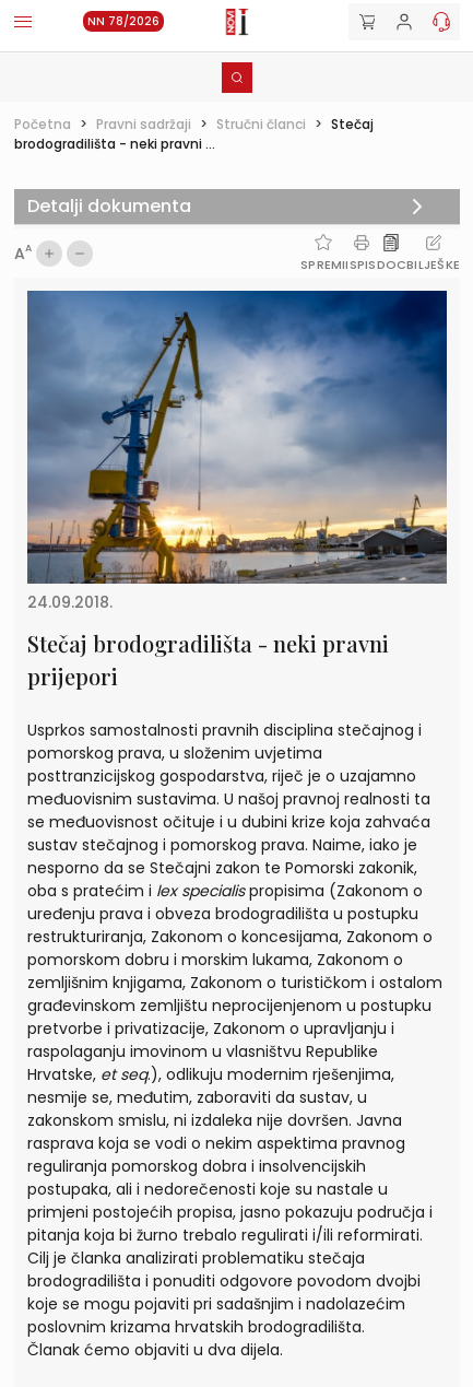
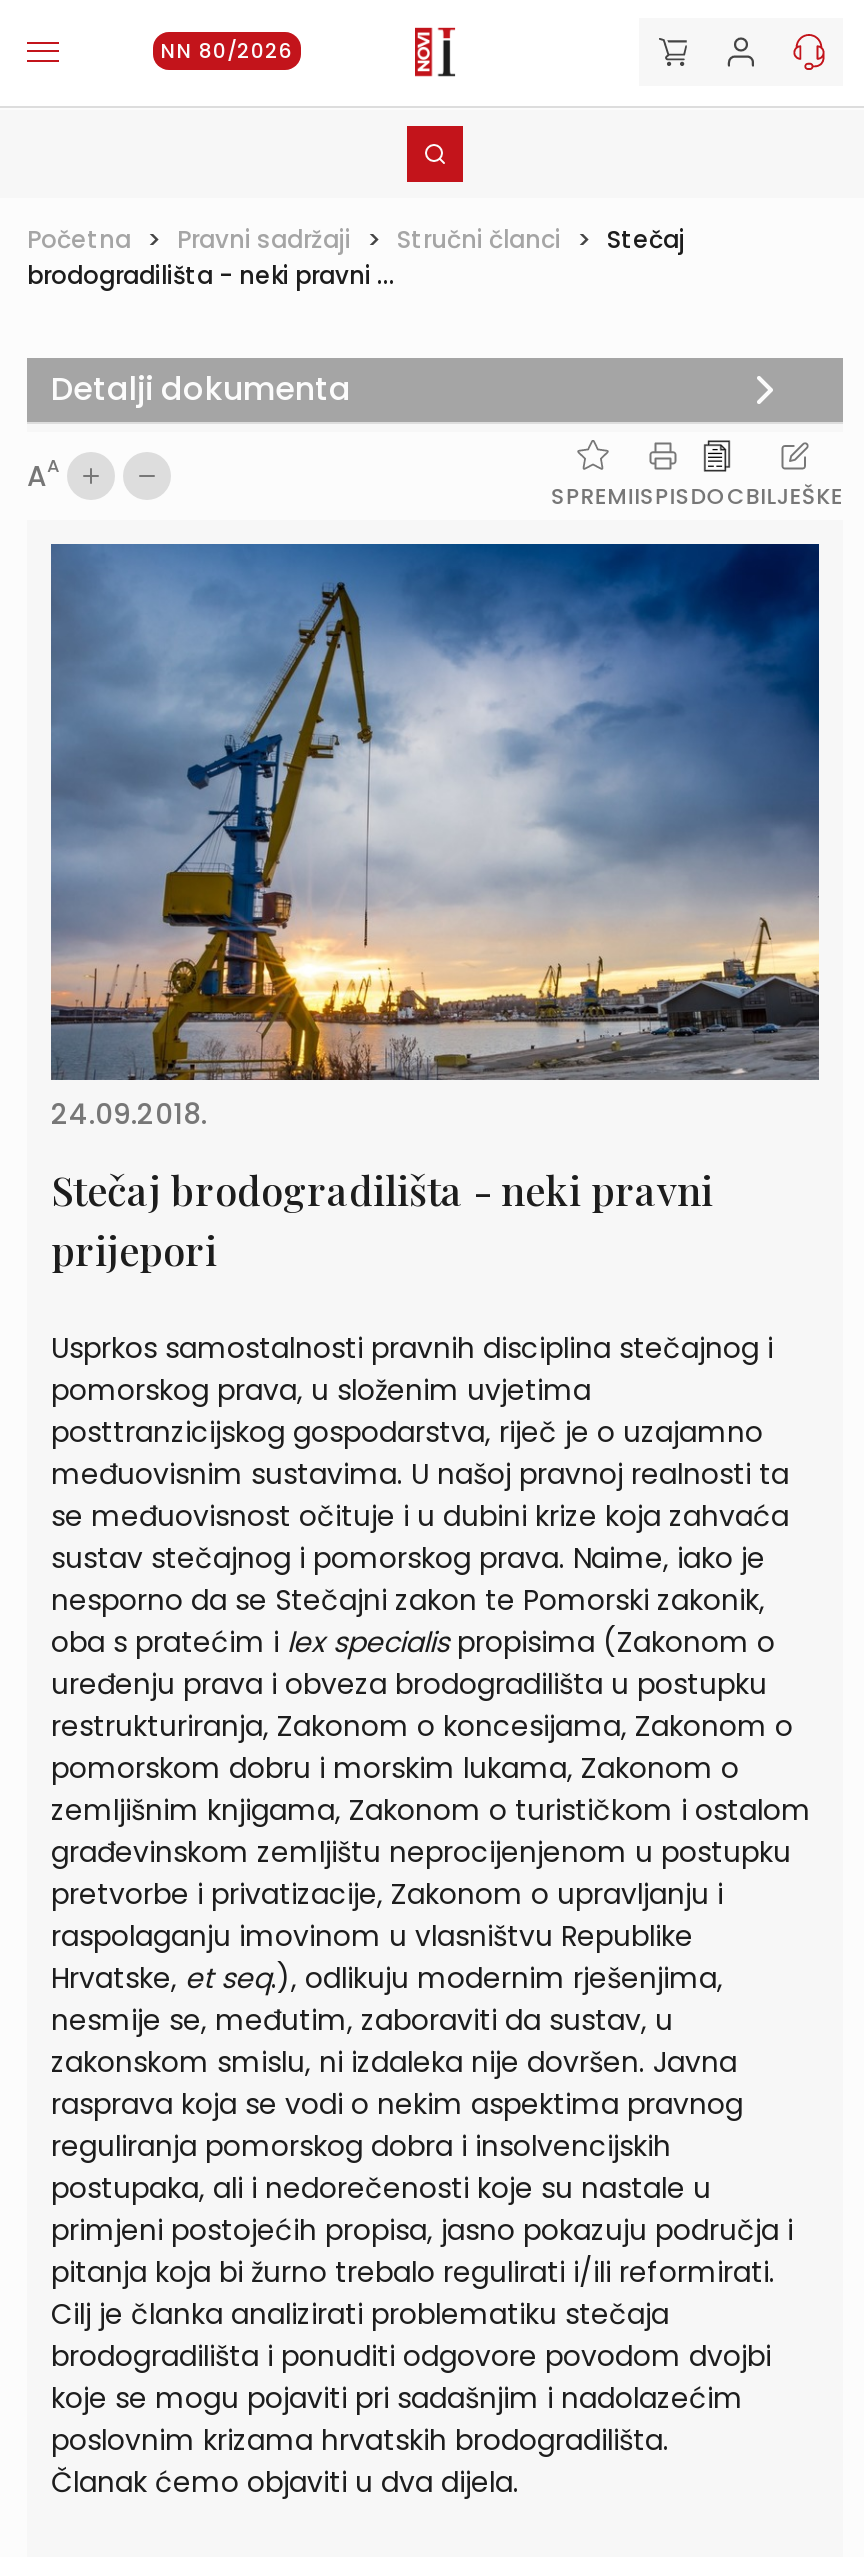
[87,13,159,30] NN 78/2026 -> [161,36,293,66] NN 80/2026

